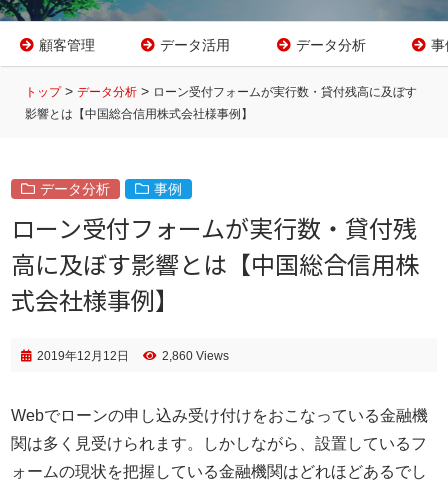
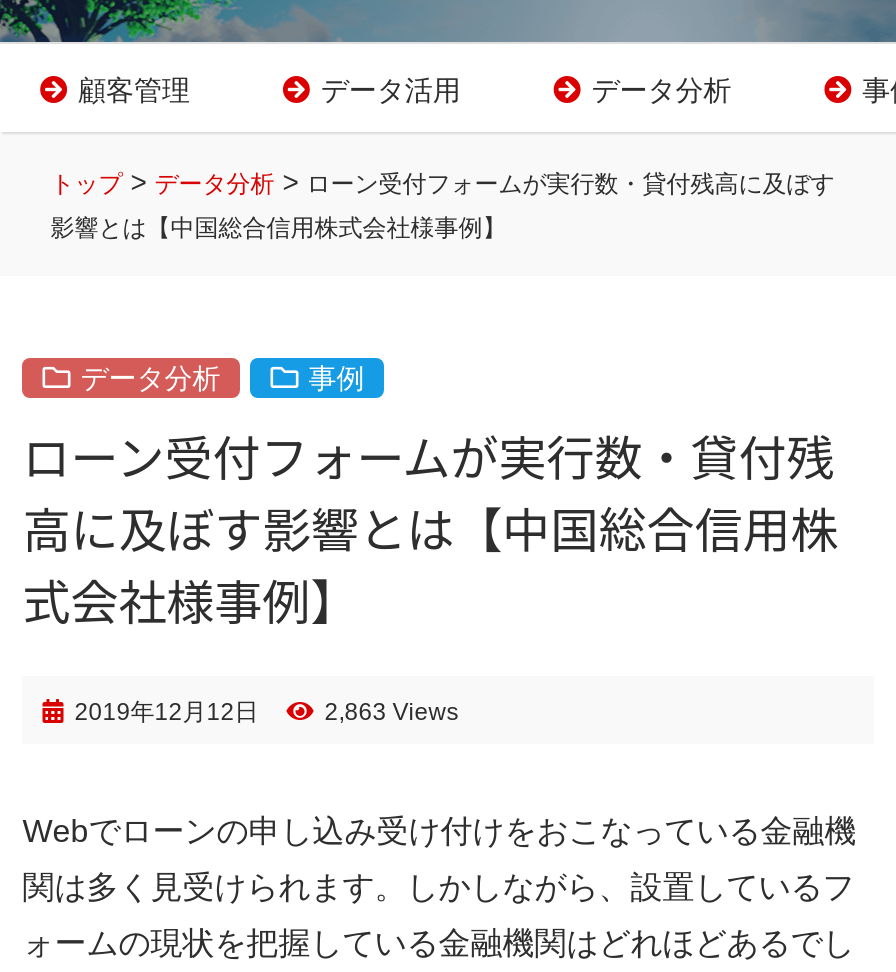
[162,349,229,363] 2,860 Views -> [324,698,458,726] 2,863 Views

